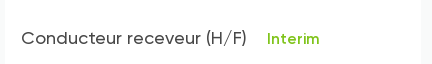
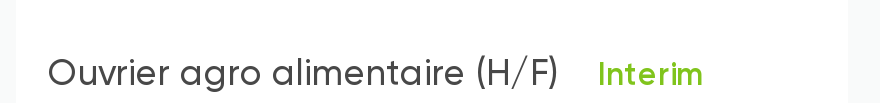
[21,27,247,48] Conducteur receveur (H/F) -> [48,52,558,94] Ouvrier agro alimentaire (H/F)

